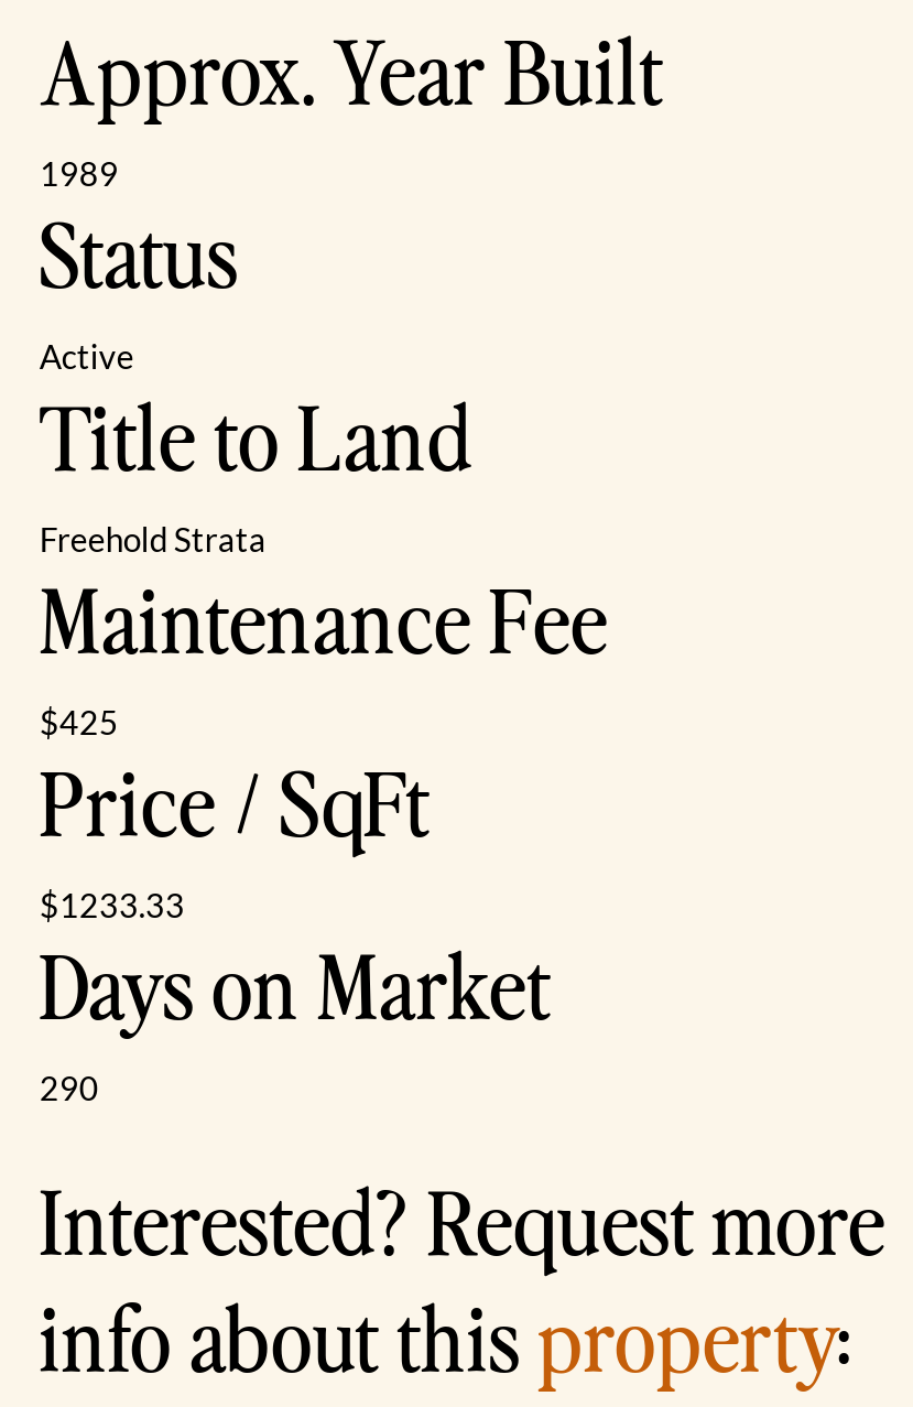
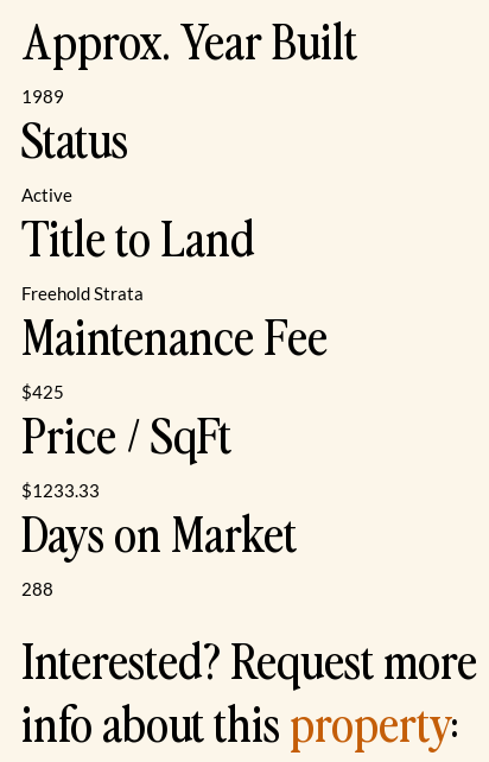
[39,1068,99,1107] 290 -> [22,578,54,599] 288

